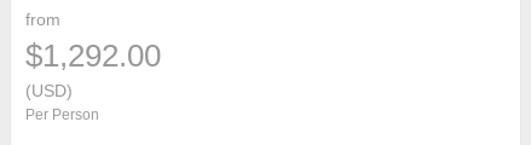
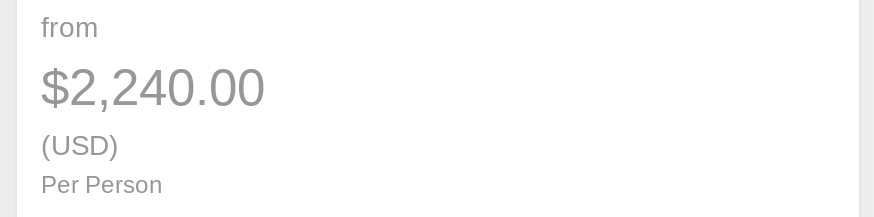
[25,38,161,72] $1,292.00 -> [41,58,265,114] $2,240.00

